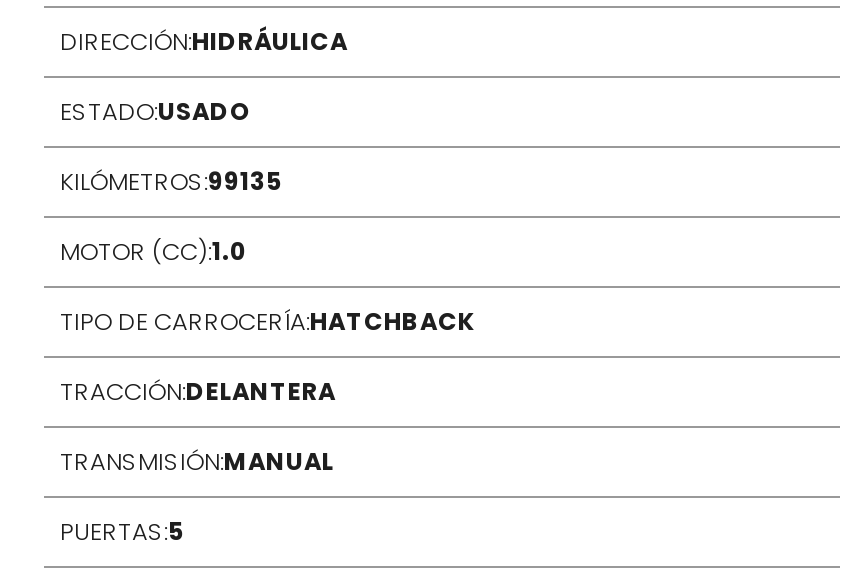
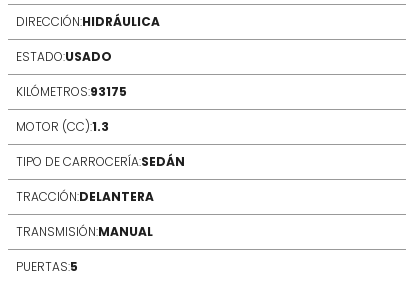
[60,165,282,199] KILÓMETROS:99135 -> [16,82,127,99] KILÓMETROS:93175
[60,235,248,269] MOTOR (CC):1.0 -> [16,117,109,134] MOTOR (CC):1.3
[60,305,476,339] TIPO DE CARROCERÍA:HATCHBACK -> [16,152,185,169] TIPO DE CARROCERÍA:SEDÁN

